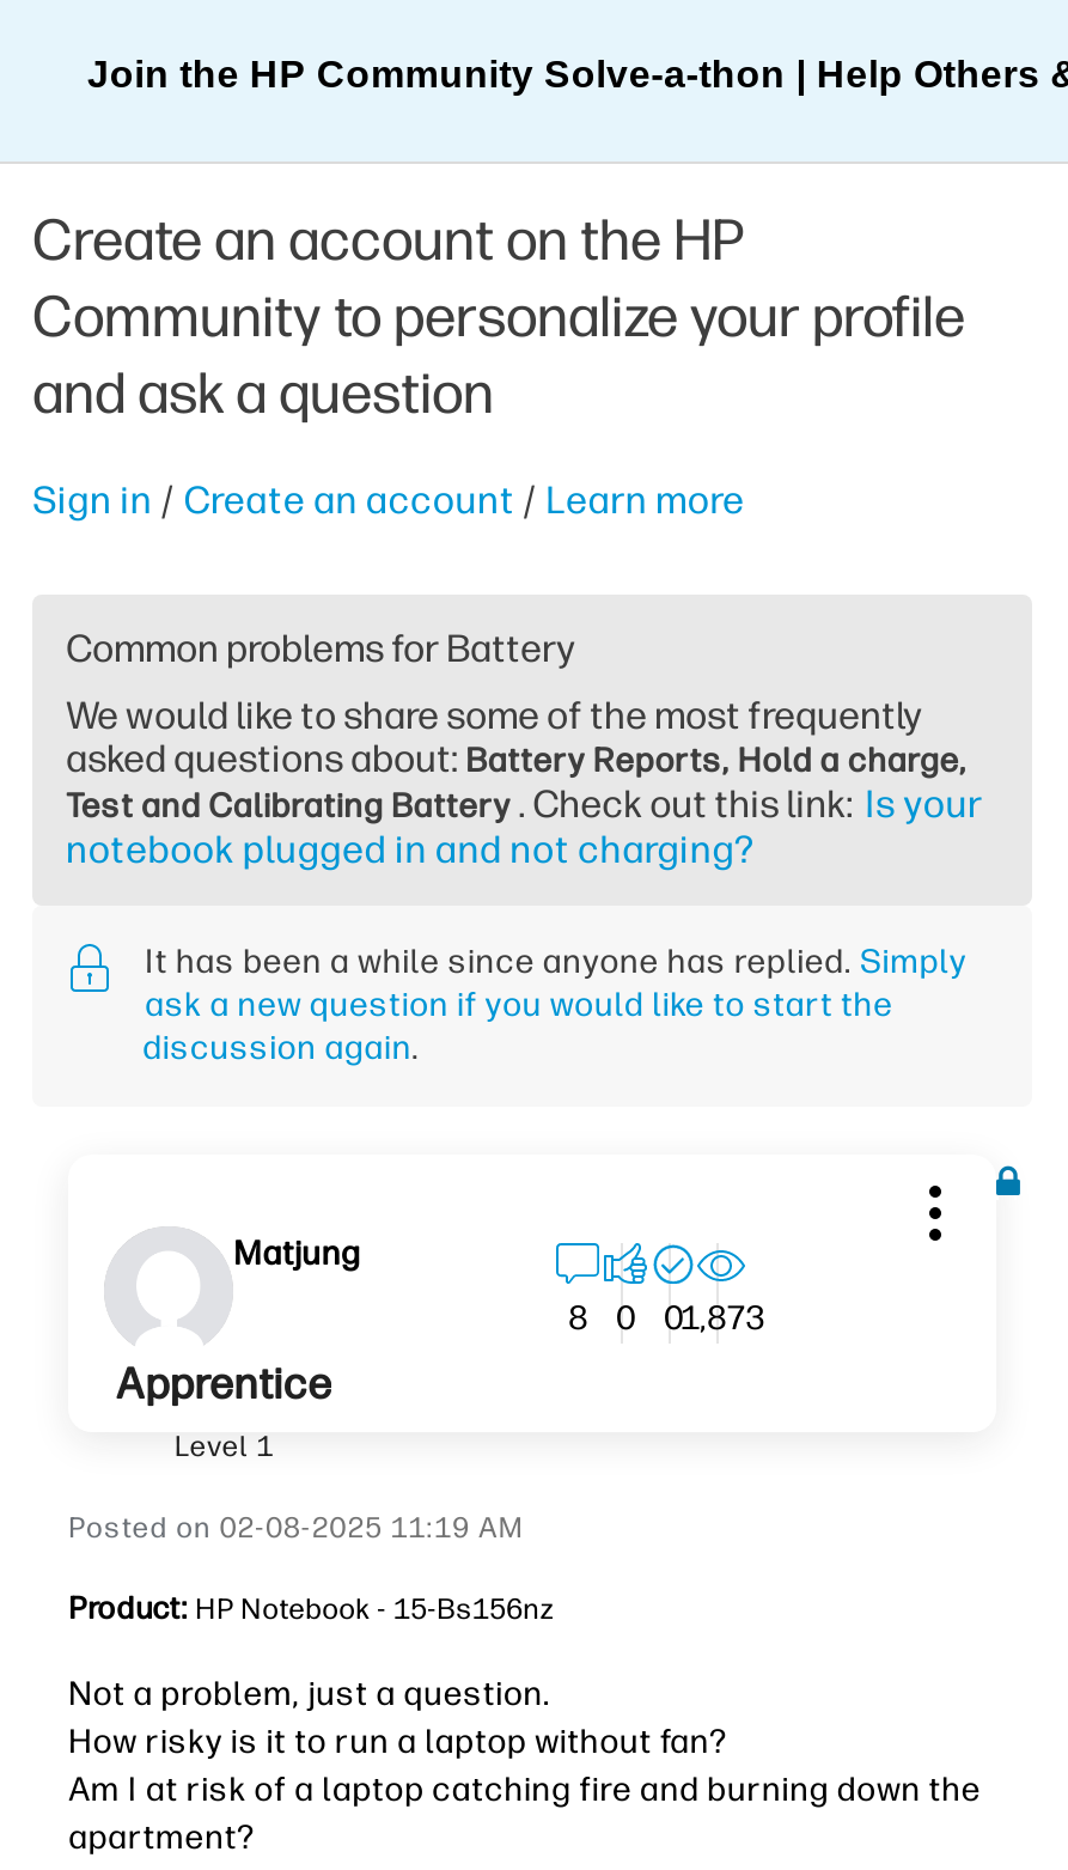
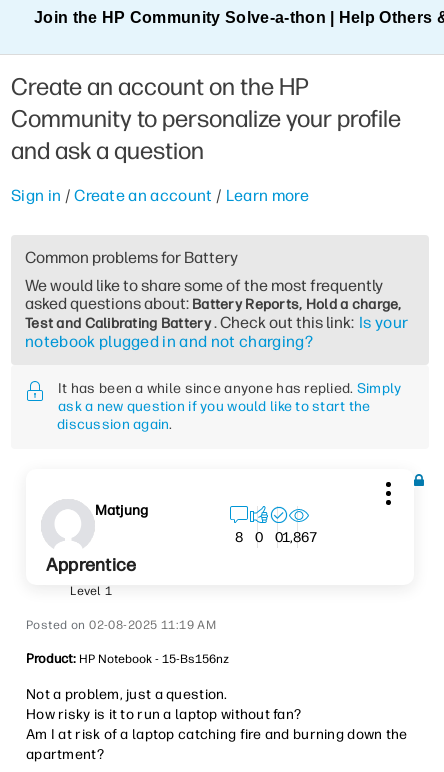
[568,1297,764,1339] 8 0 01,873 -> [235,528,317,546] 8 0 01,867

